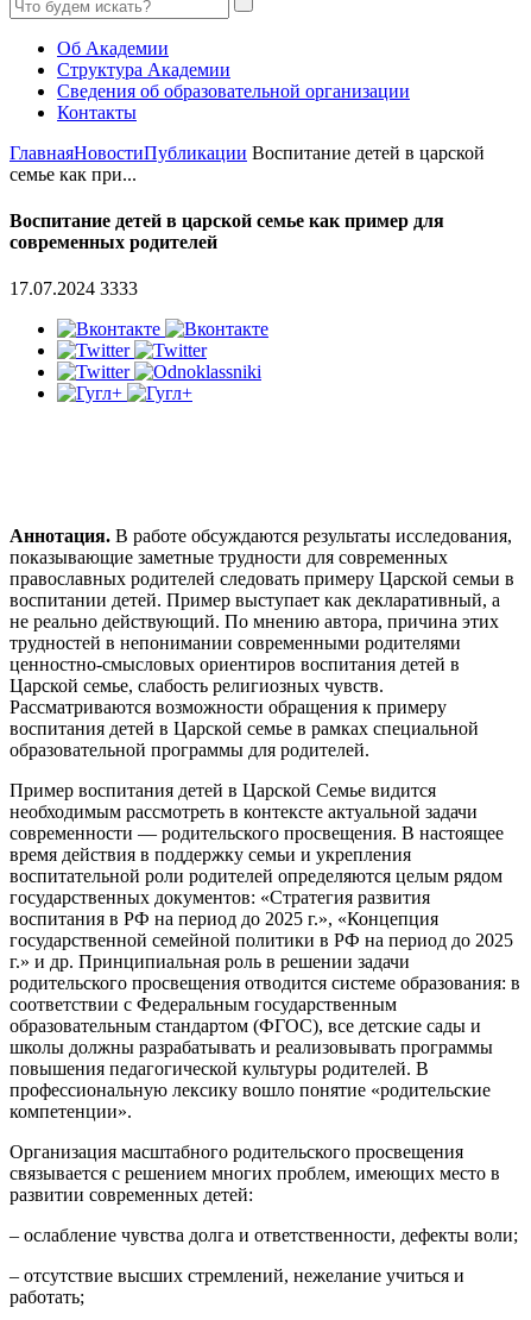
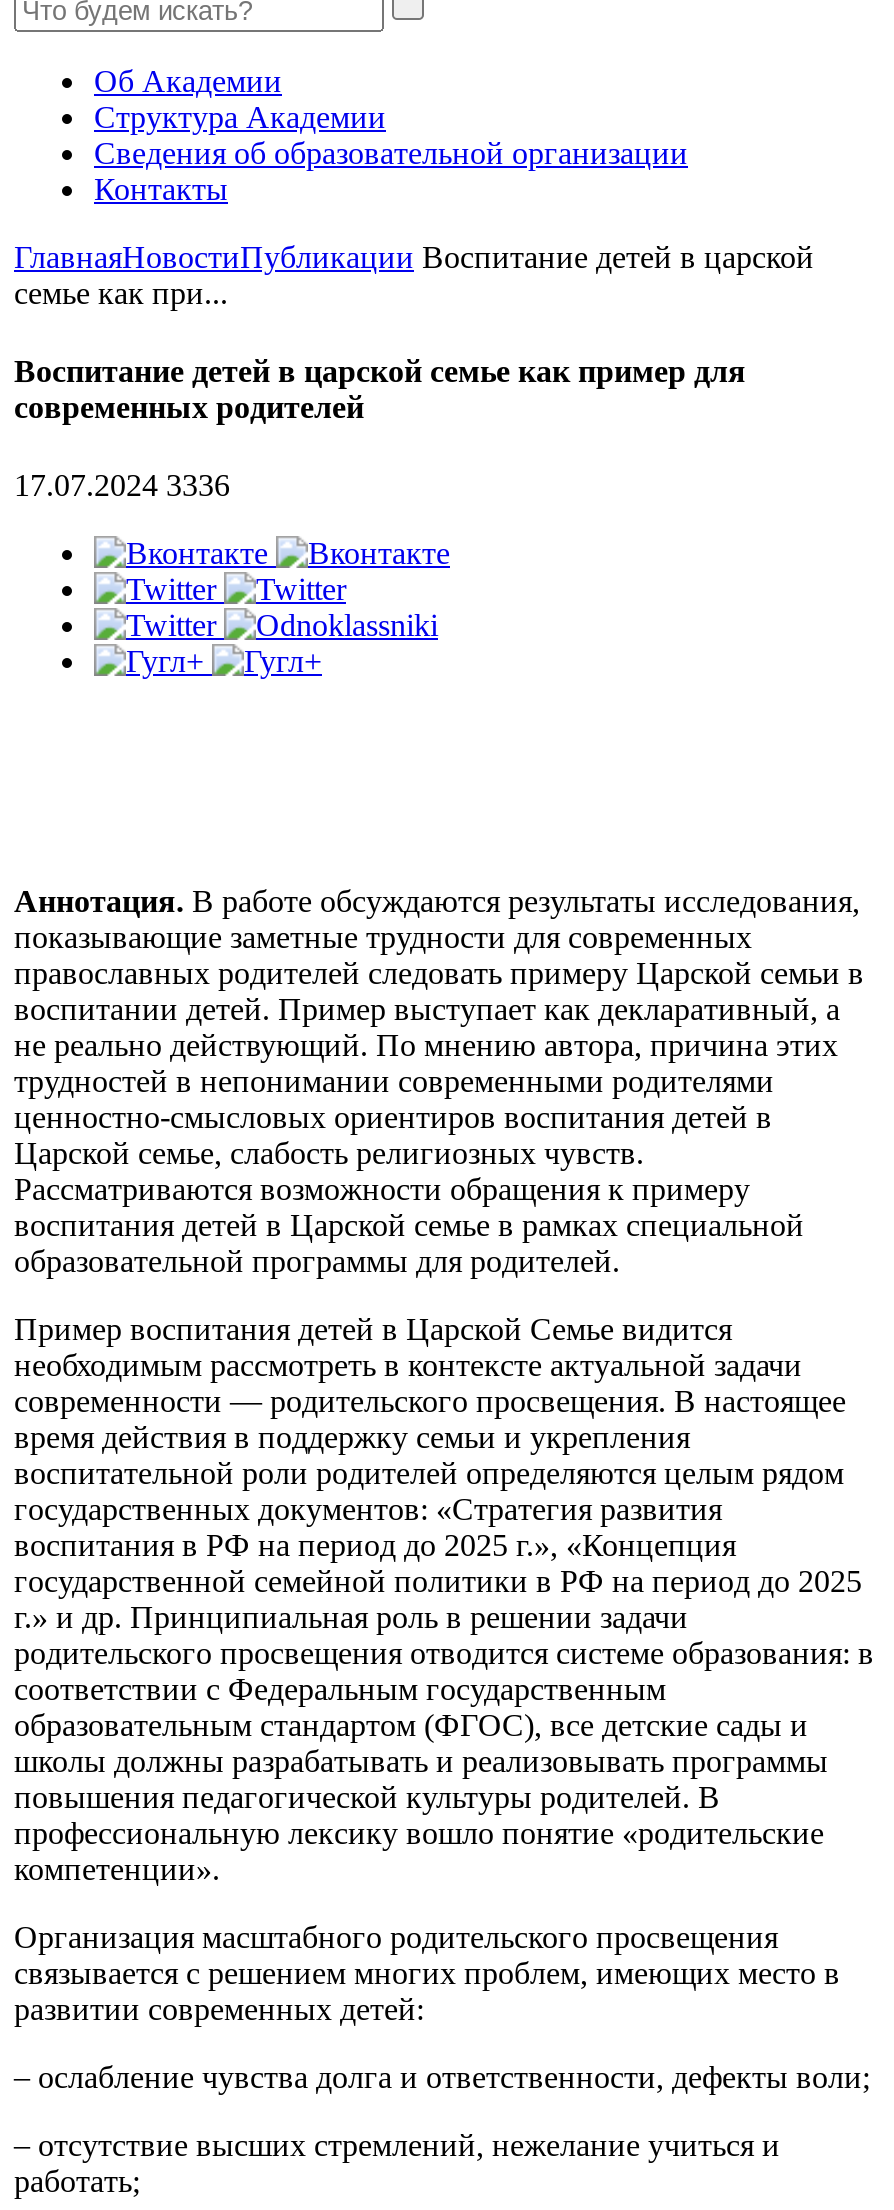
[10,279,138,299] 17.07.2024 3333 -> [14,469,230,503] 17.07.2024 3336

